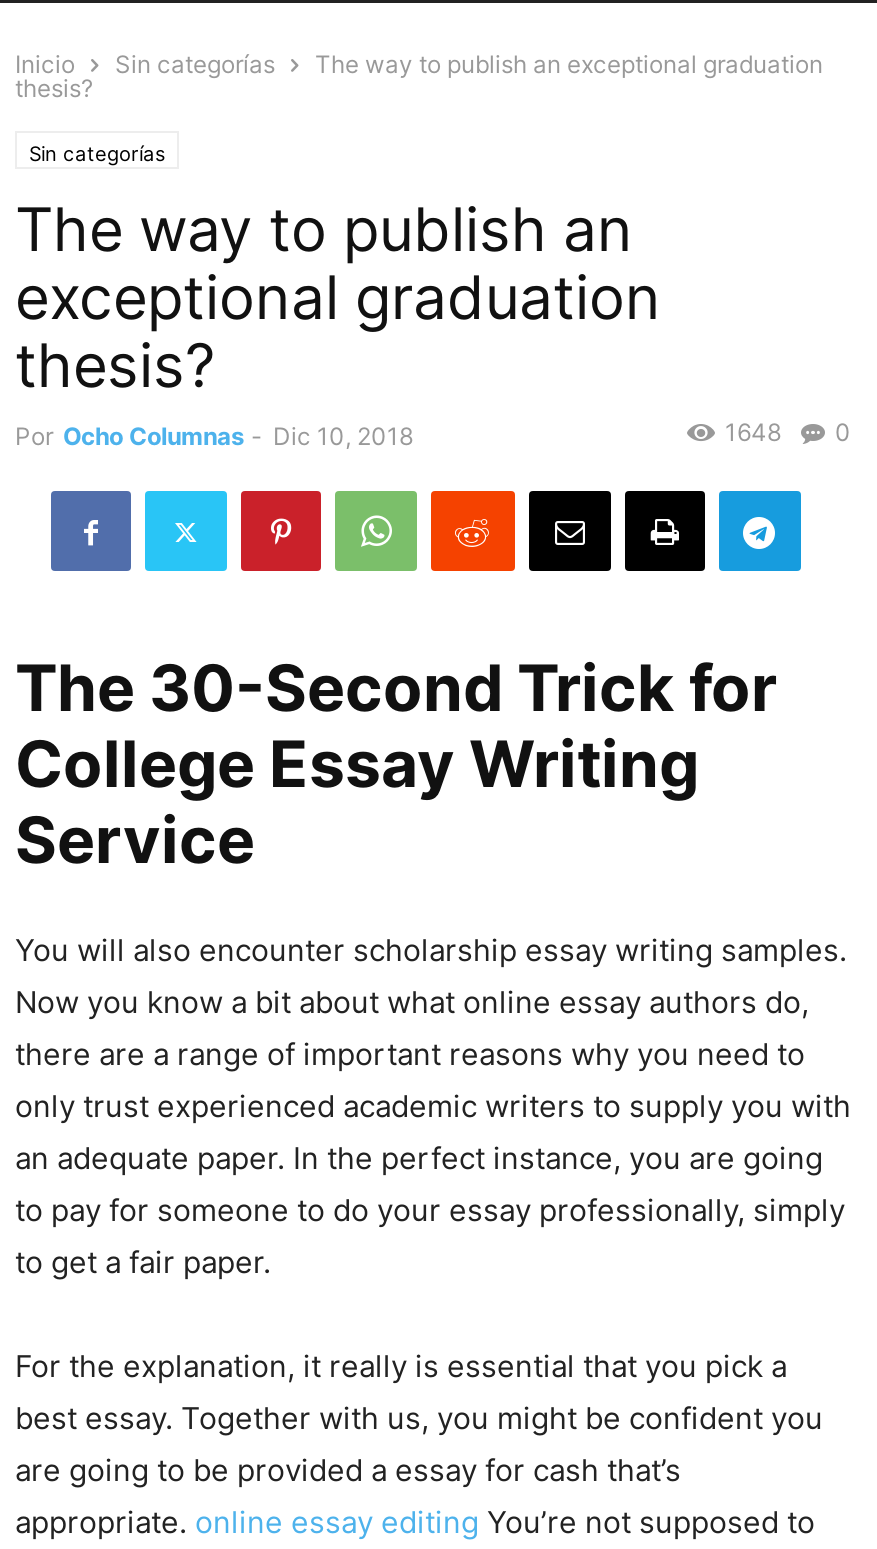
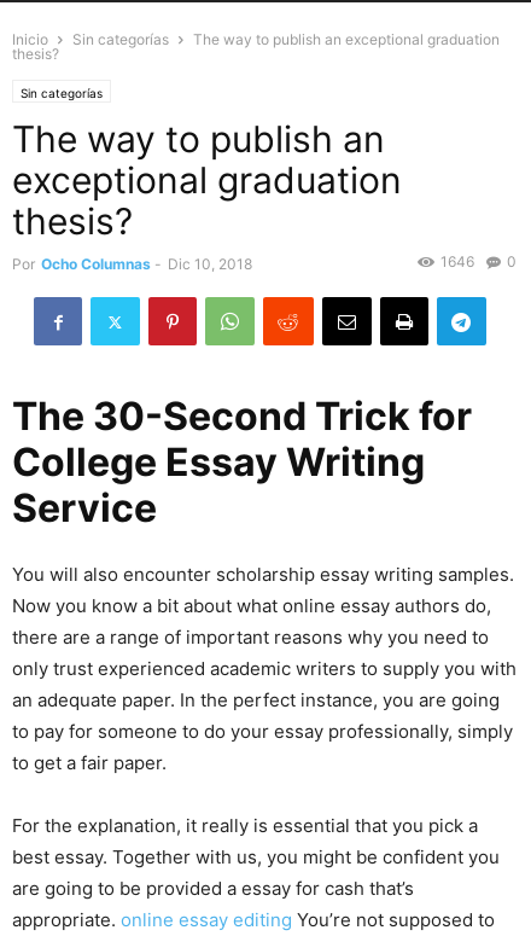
[725,417,851,447] 1648 0 -> [440,252,517,271] 1646 0

